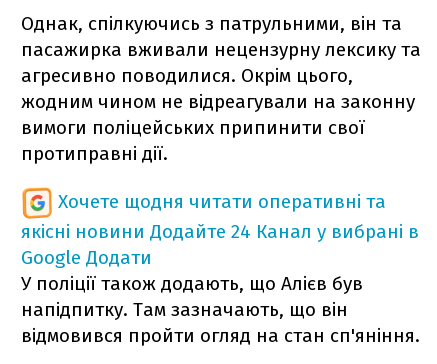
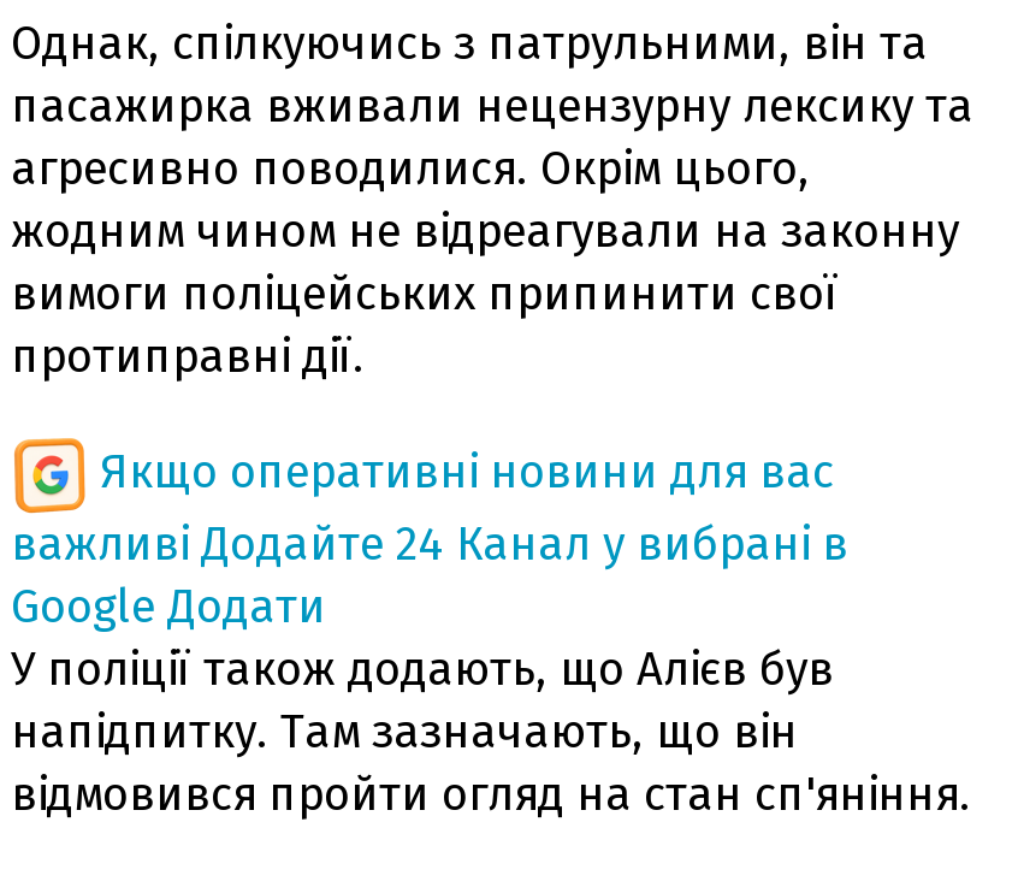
[21,190,419,243] Хочете щодня читати оперативні та | якісні новини Додайте 24 Канал у вибрані в -> [11,443,848,571] Якщо оперативні новини для вас | важливі Додайте 24 Канал у вибрані в

